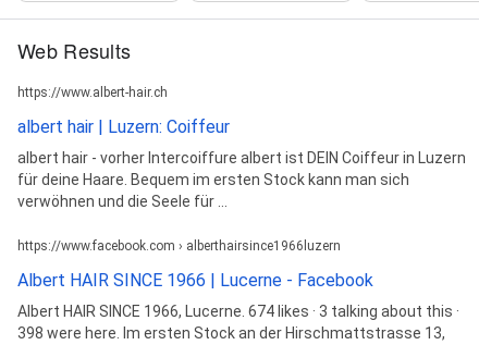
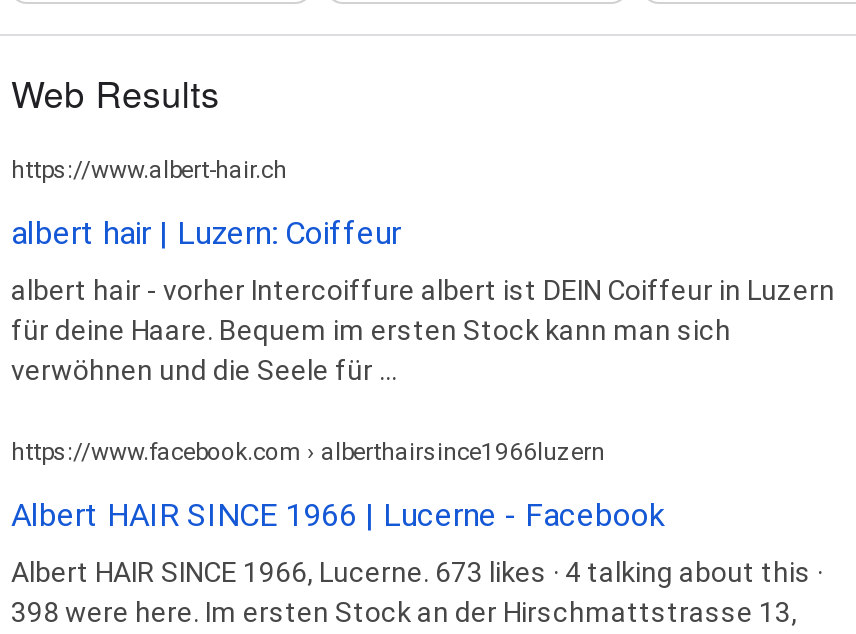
[17,302,459,320] Albert HAIR SINCE 1966, Lucerne. 674 likes · 3 talking about this · -> [11,555,823,587] Albert HAIR SINCE 1966, Lucerne. 673 likes · 4 talking about this ·

